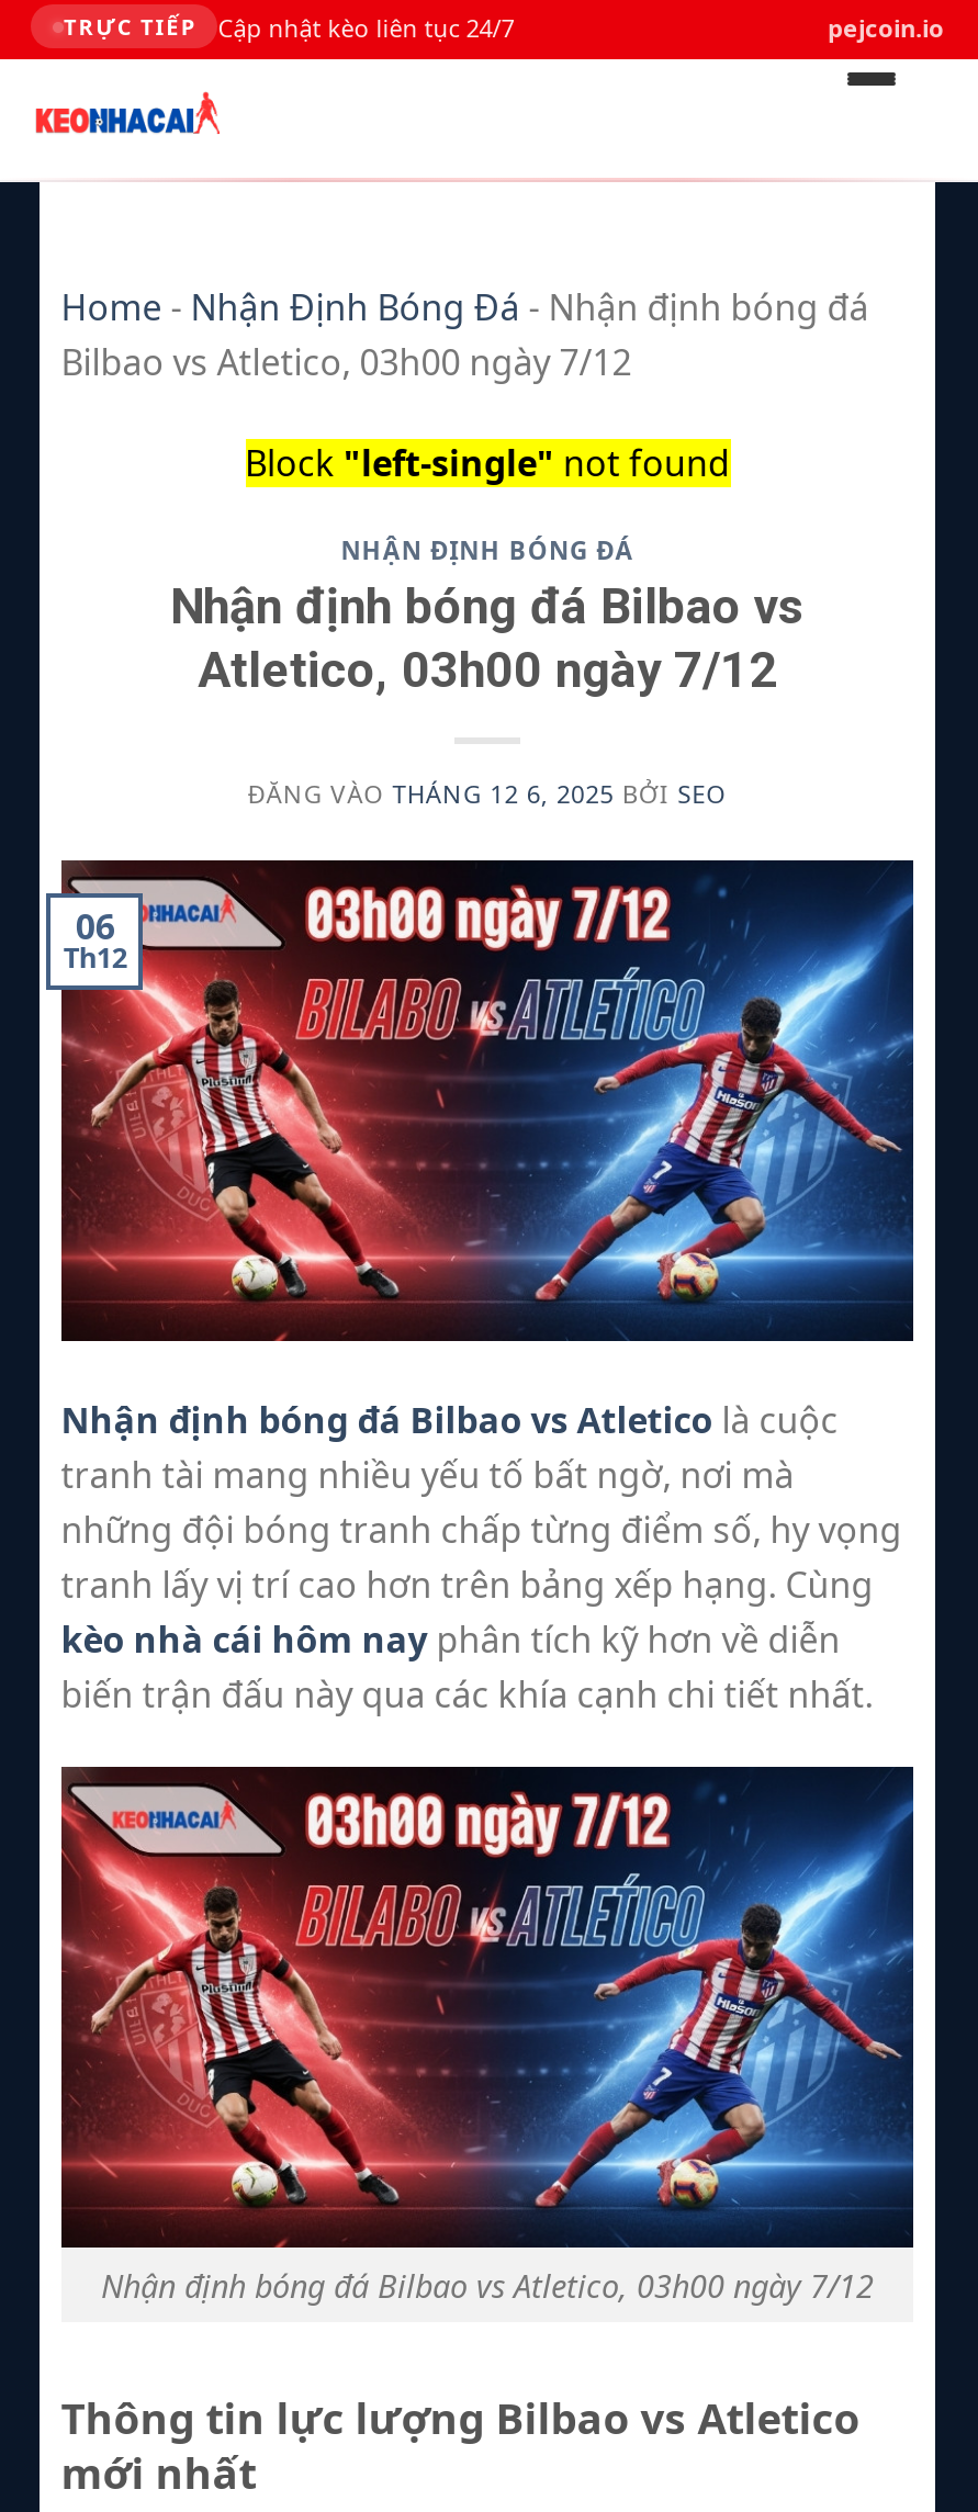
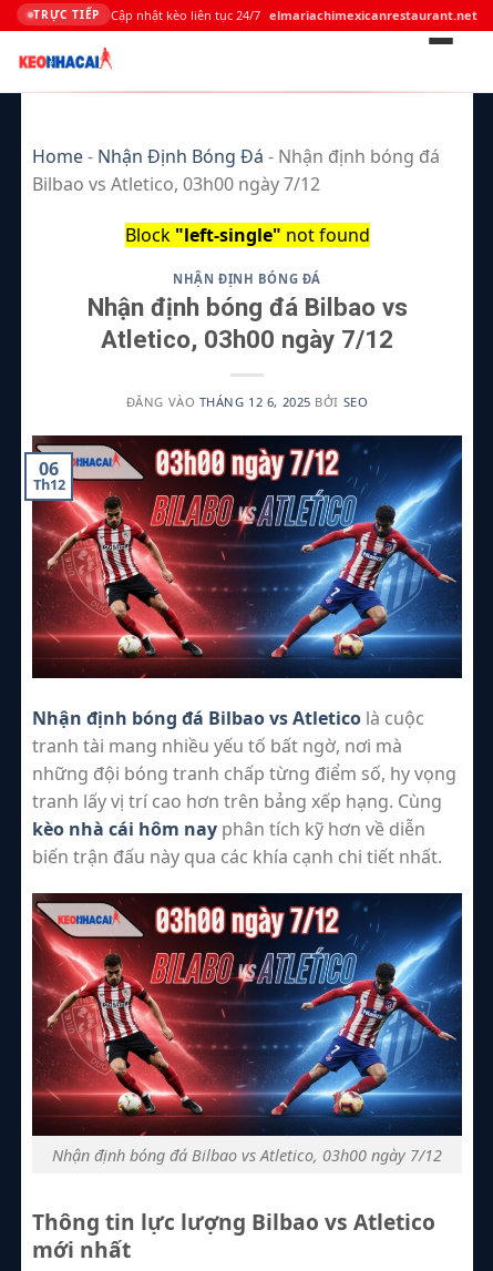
[218,10,944,43] Cập nhật kèo liên tục 24/7 | pejcoin.io -> [111,6,477,23] Cập nhật kèo liên tục 24/7 elmariachimexicanrestaurant.net

